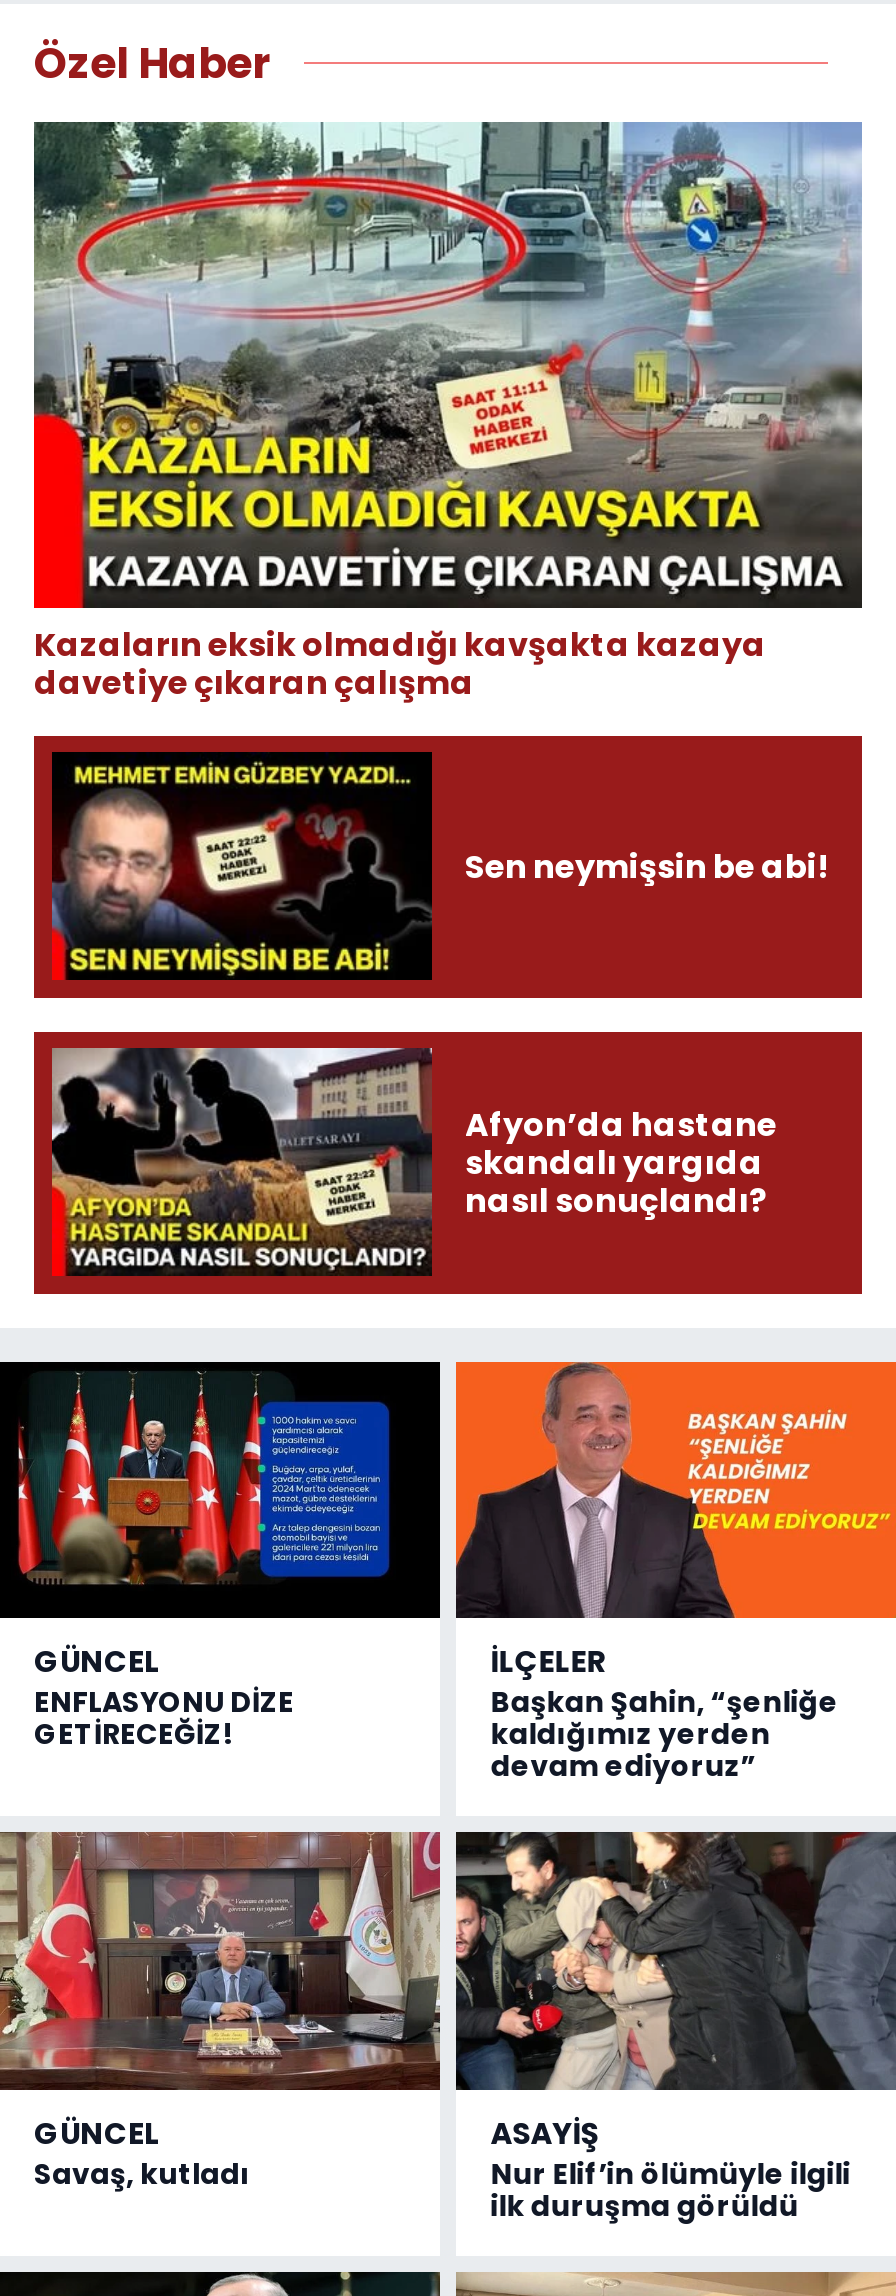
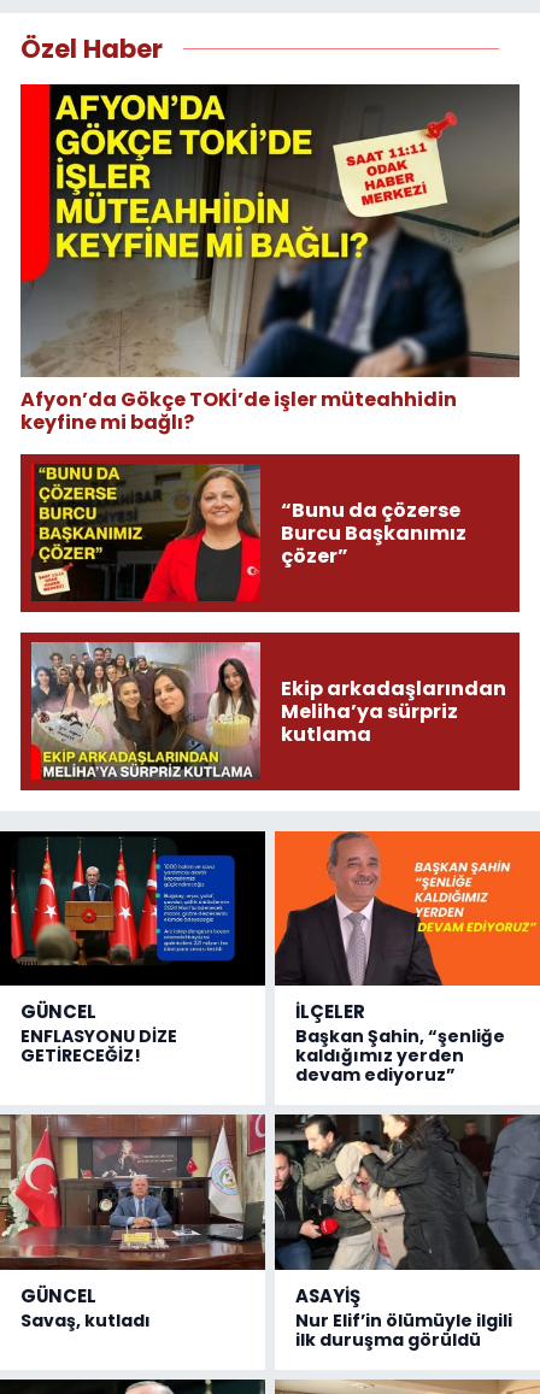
[32,120,862,705] [image] | Kazaların eksik olmadığı kavşakta kazaya | davetiye çıkaran çalışma -> [19,83,521,436] [image] | Afyon’da Gökçe TOKİ’de işler müteahhidin | keyfine mi bağlı?
[50,750,831,982] [image] | Sen neymişsin be abi! -> [30,464,466,602] [image] | “Bunu da çözerse | Burcu Başkanımız | çözer”
[50,1046,777,1276] [image] | Afyon’da hastane | skandalı yargıda | nasıl sonuçlandı? -> [30,641,506,780] [image] | Ekip arkadaşlarından | Meliha’ya sürpriz | kutlama

